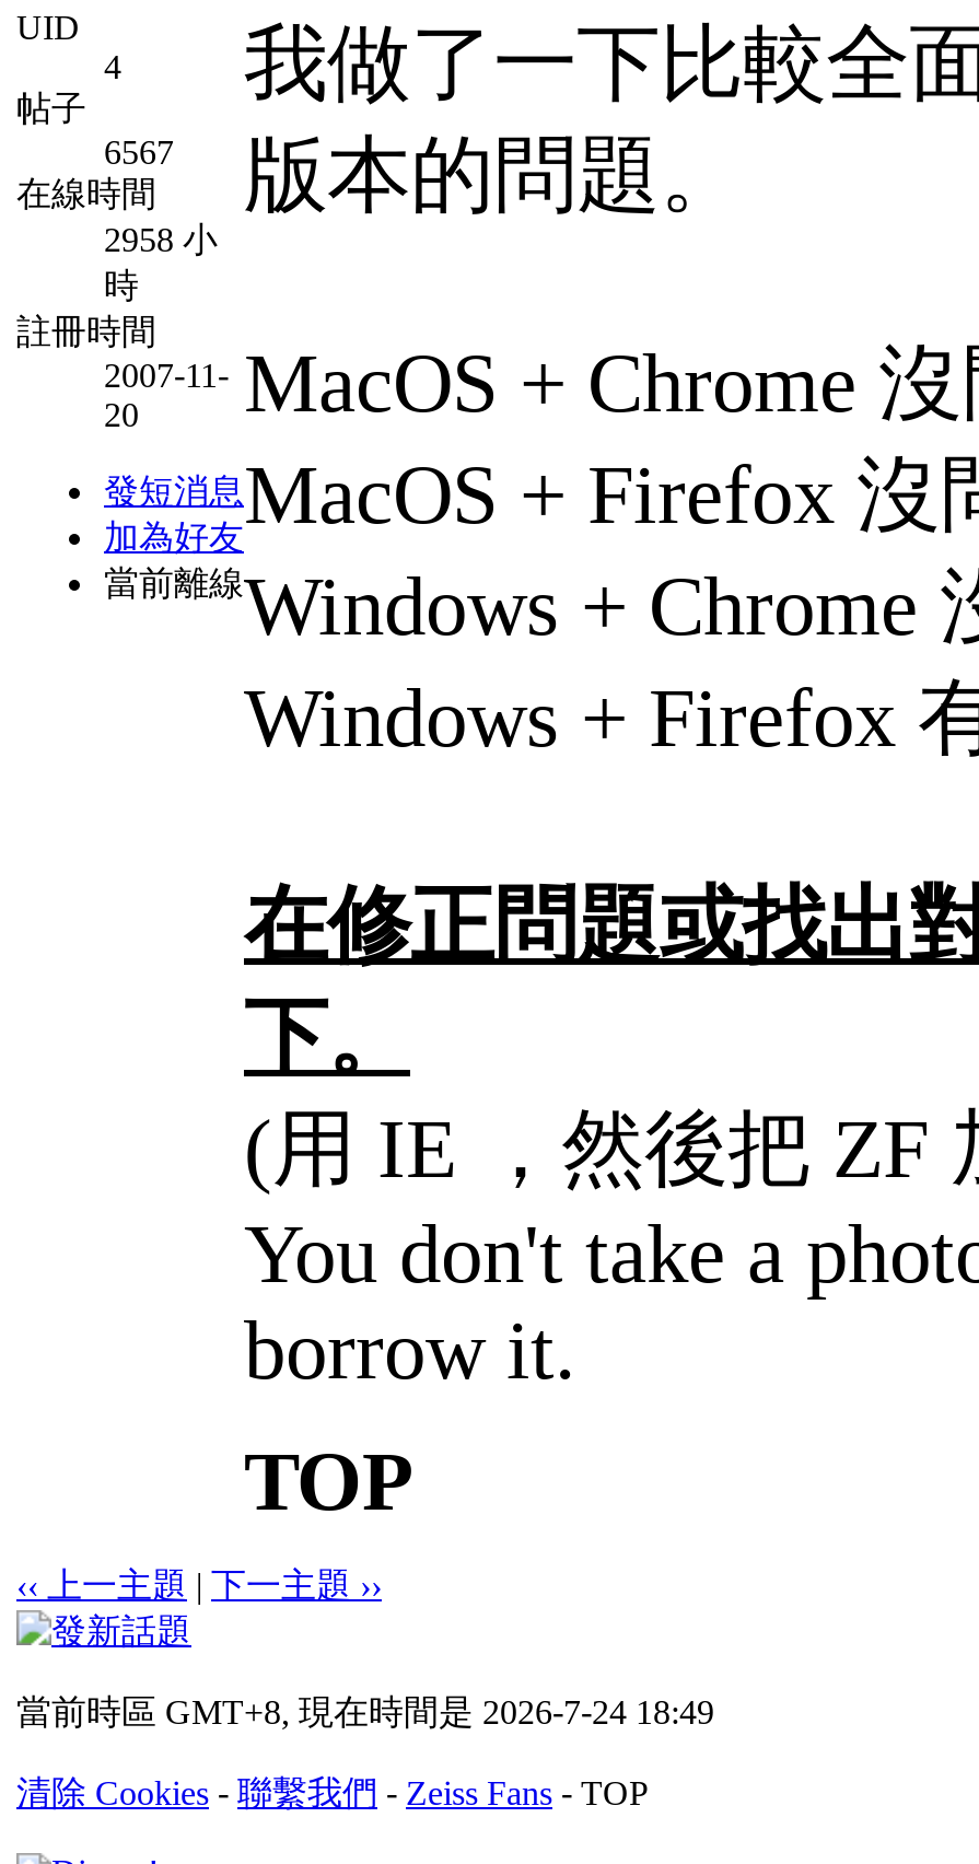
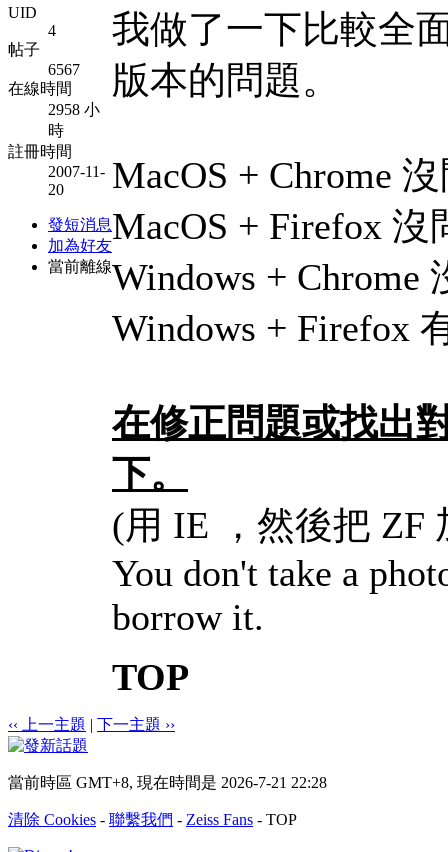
[16,1693,714,1730] 當前時區 GMT+8, 現在時間是 2026-7-24 18:49 -> [8,774,327,791] 當前時區 GMT+8, 現在時間是 2026-7-21 22:28

